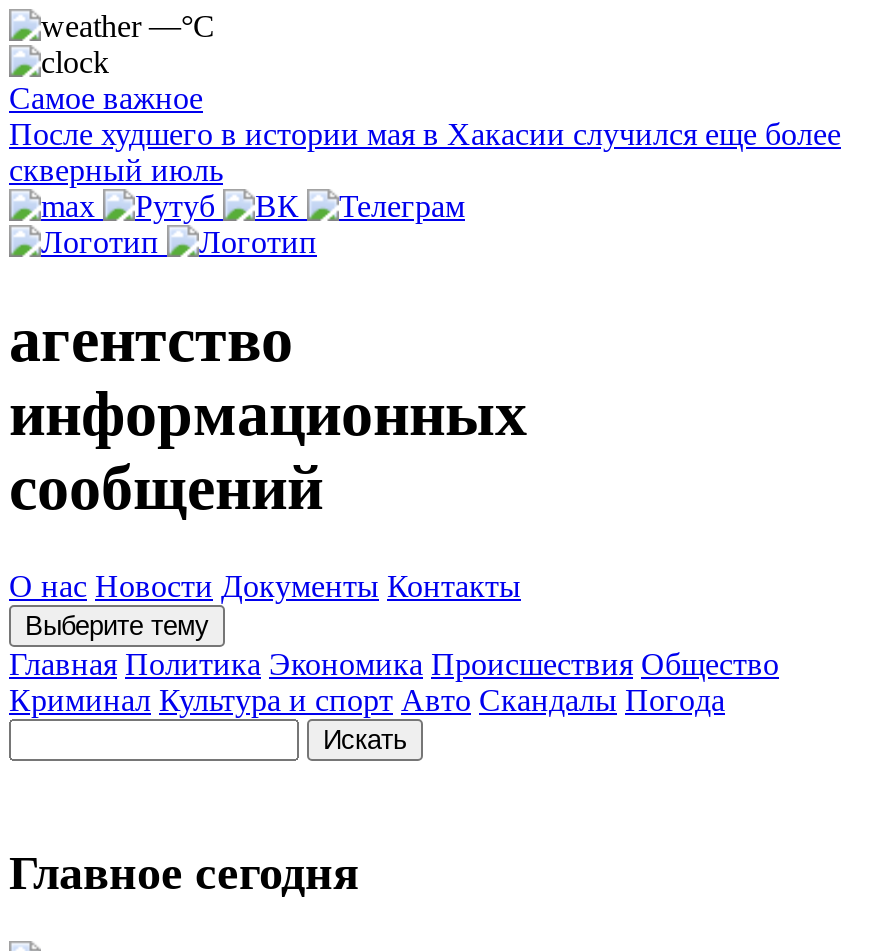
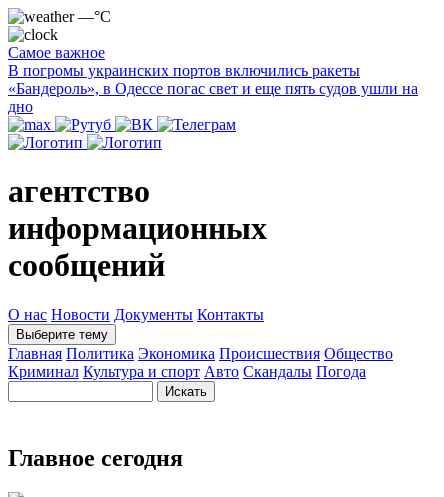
[9,117,841,187] После худшего в истории мая в Хакасии случился еще более | скверный июль -> [8,62,418,115] В погромы украинских портов включились ракеты | «Бандероль», в Одессе погас свет и еще пять судов ушли на | дно

